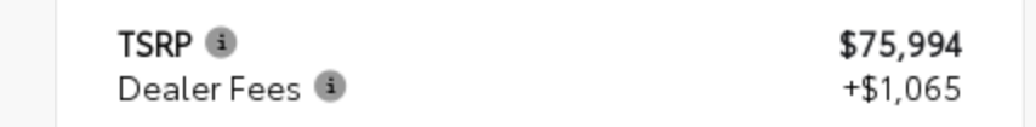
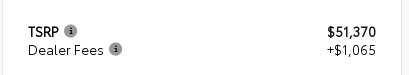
[838,22,962,65] $75,994 -> [327,22,376,40] $51,370

